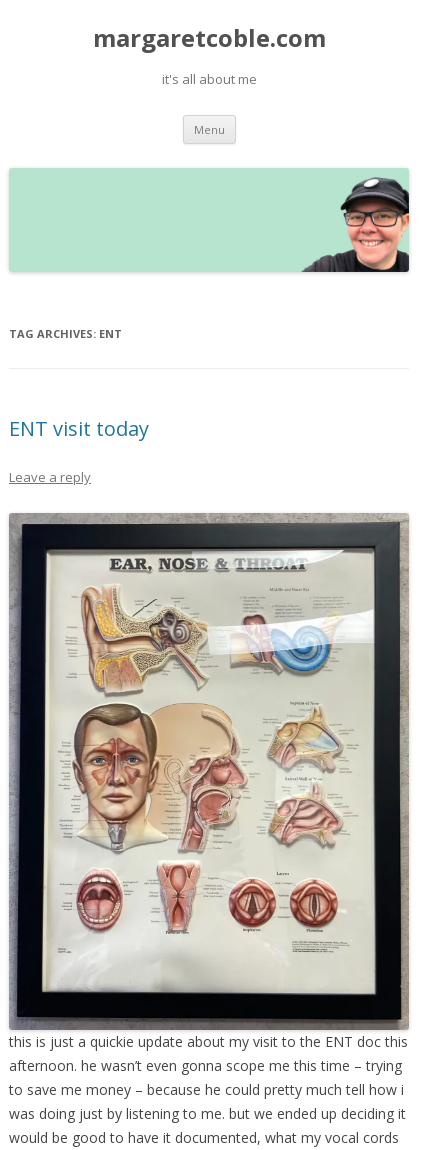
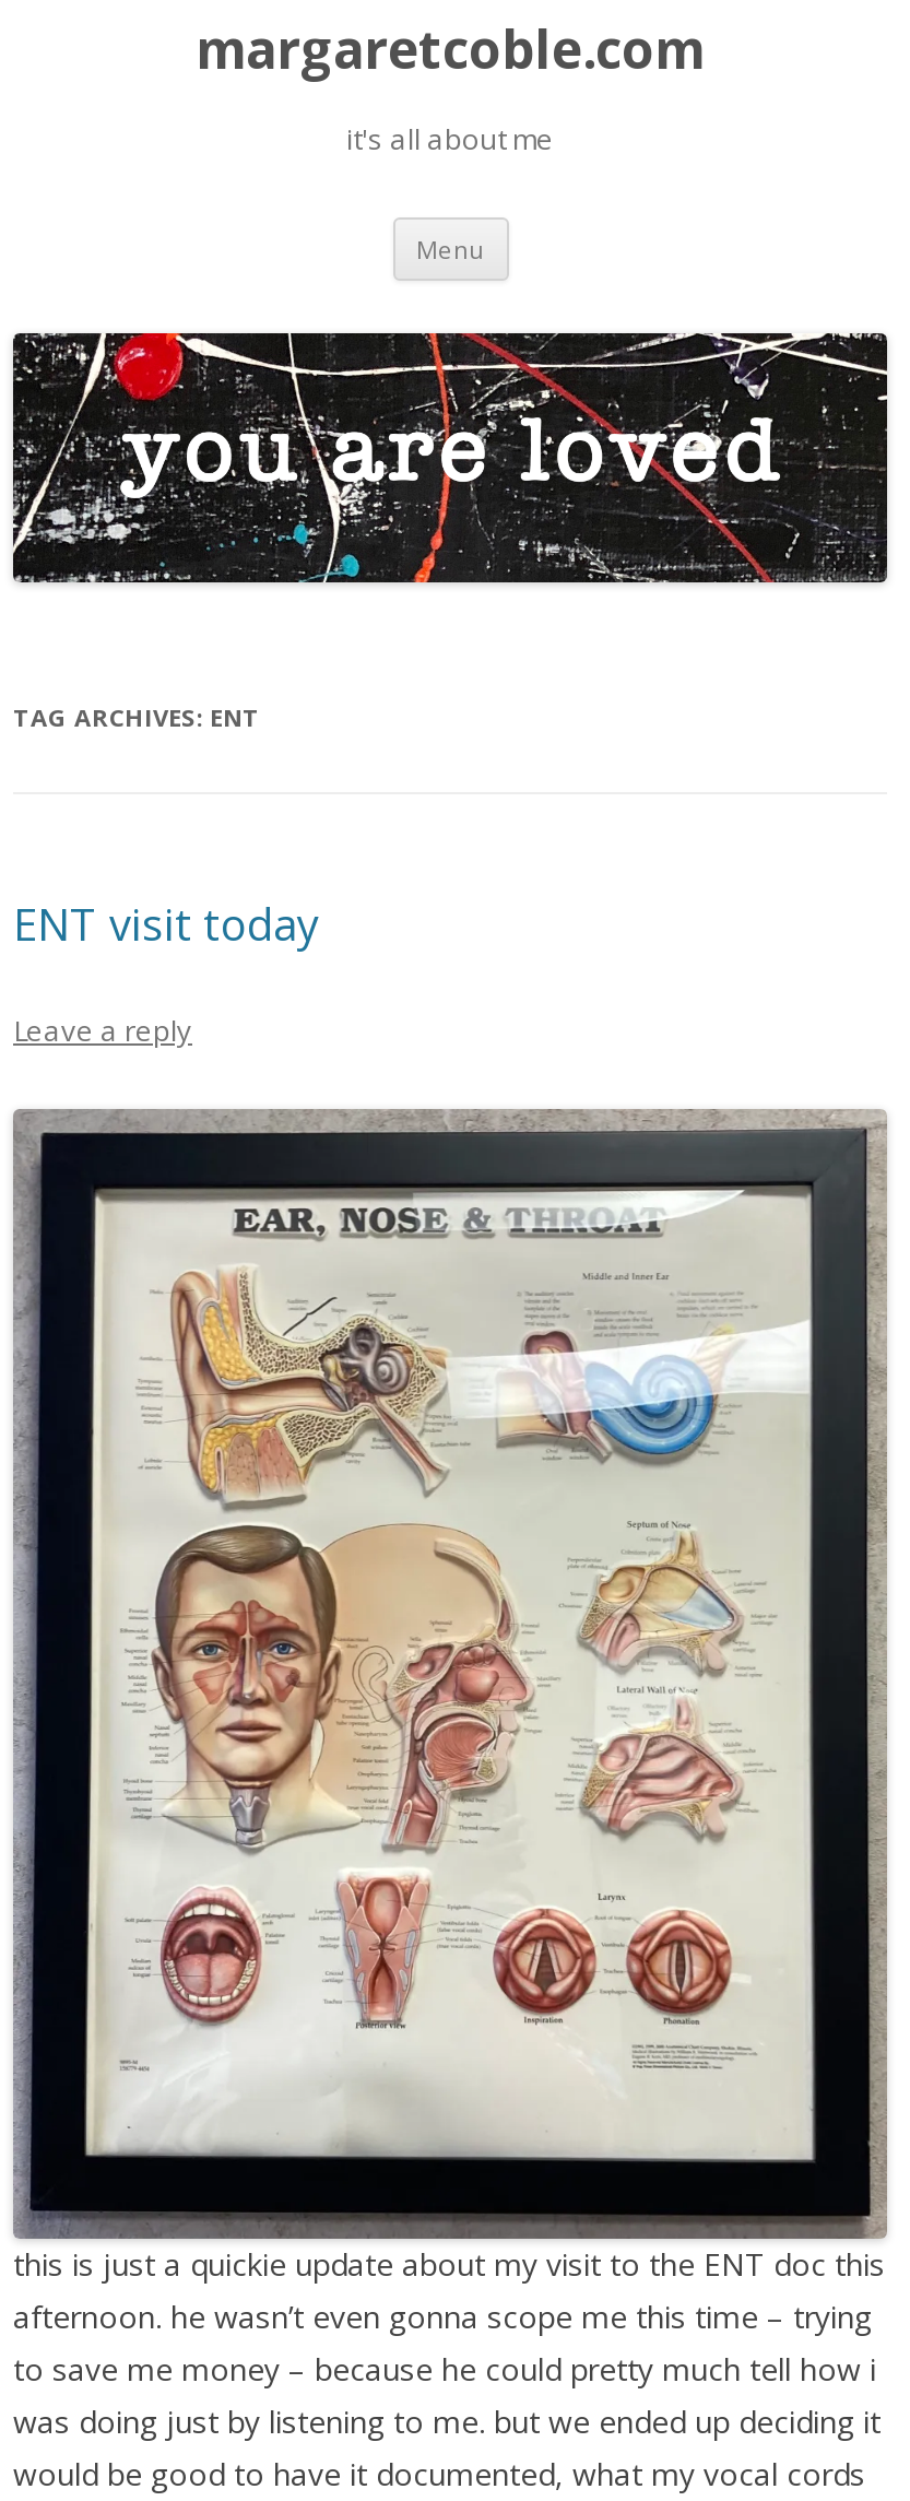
[9,168,410,273] [image] -> [11,331,889,585] [image]

